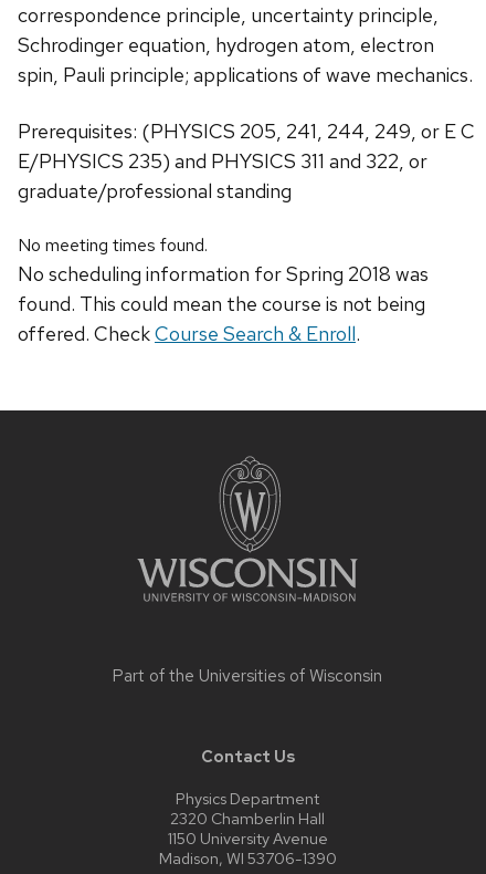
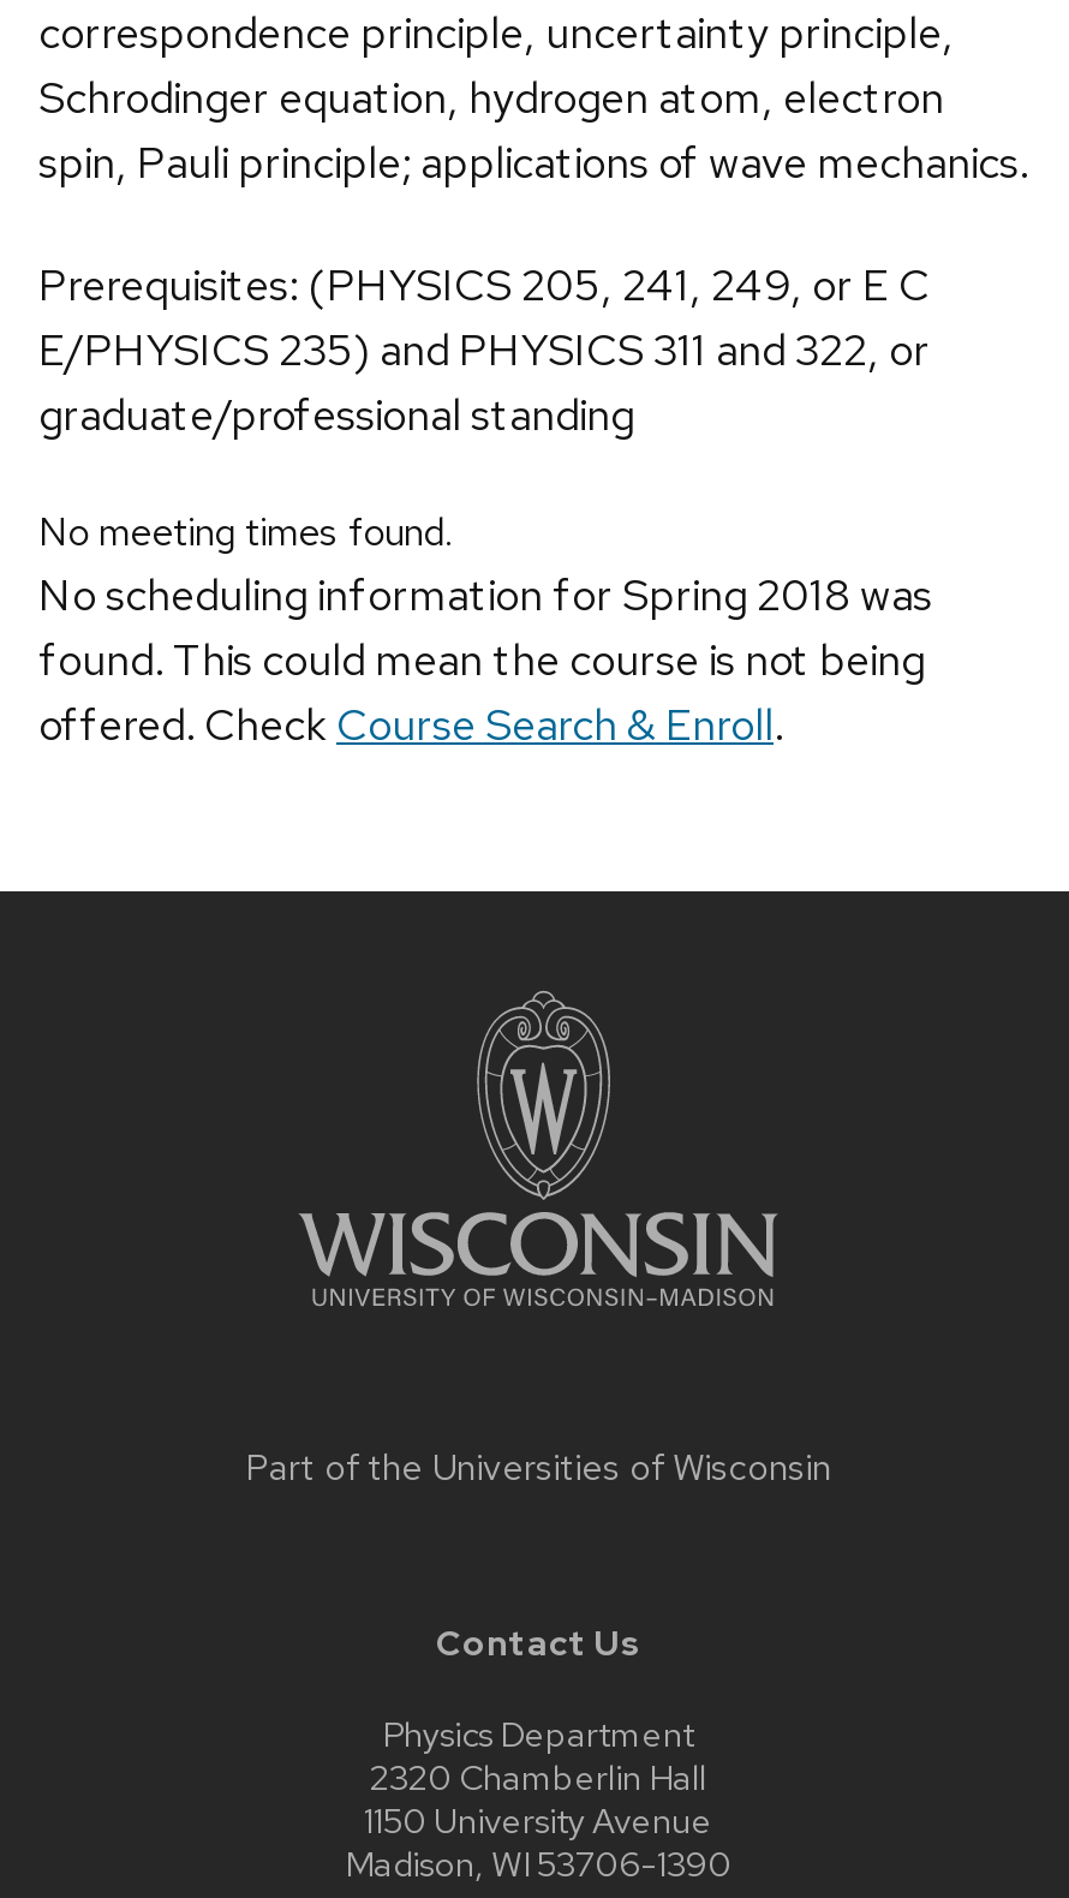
[18,119,475,144] Prerequisites: (PHYSICS 205, 241, 244, 249, or E C -> [38,258,930,313] Prerequisites: (PHYSICS 205, 241, 249, or E C

